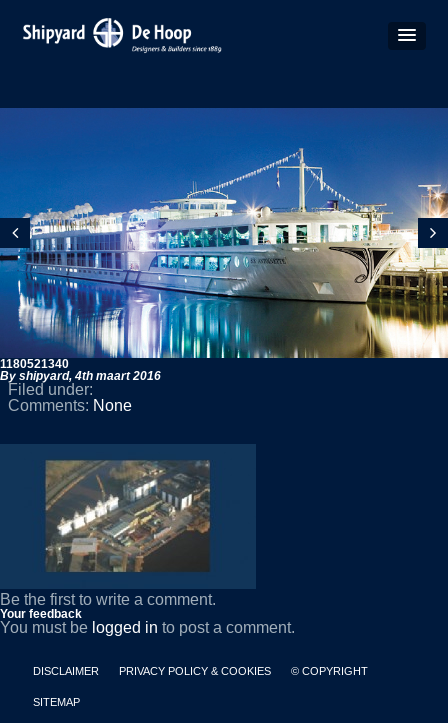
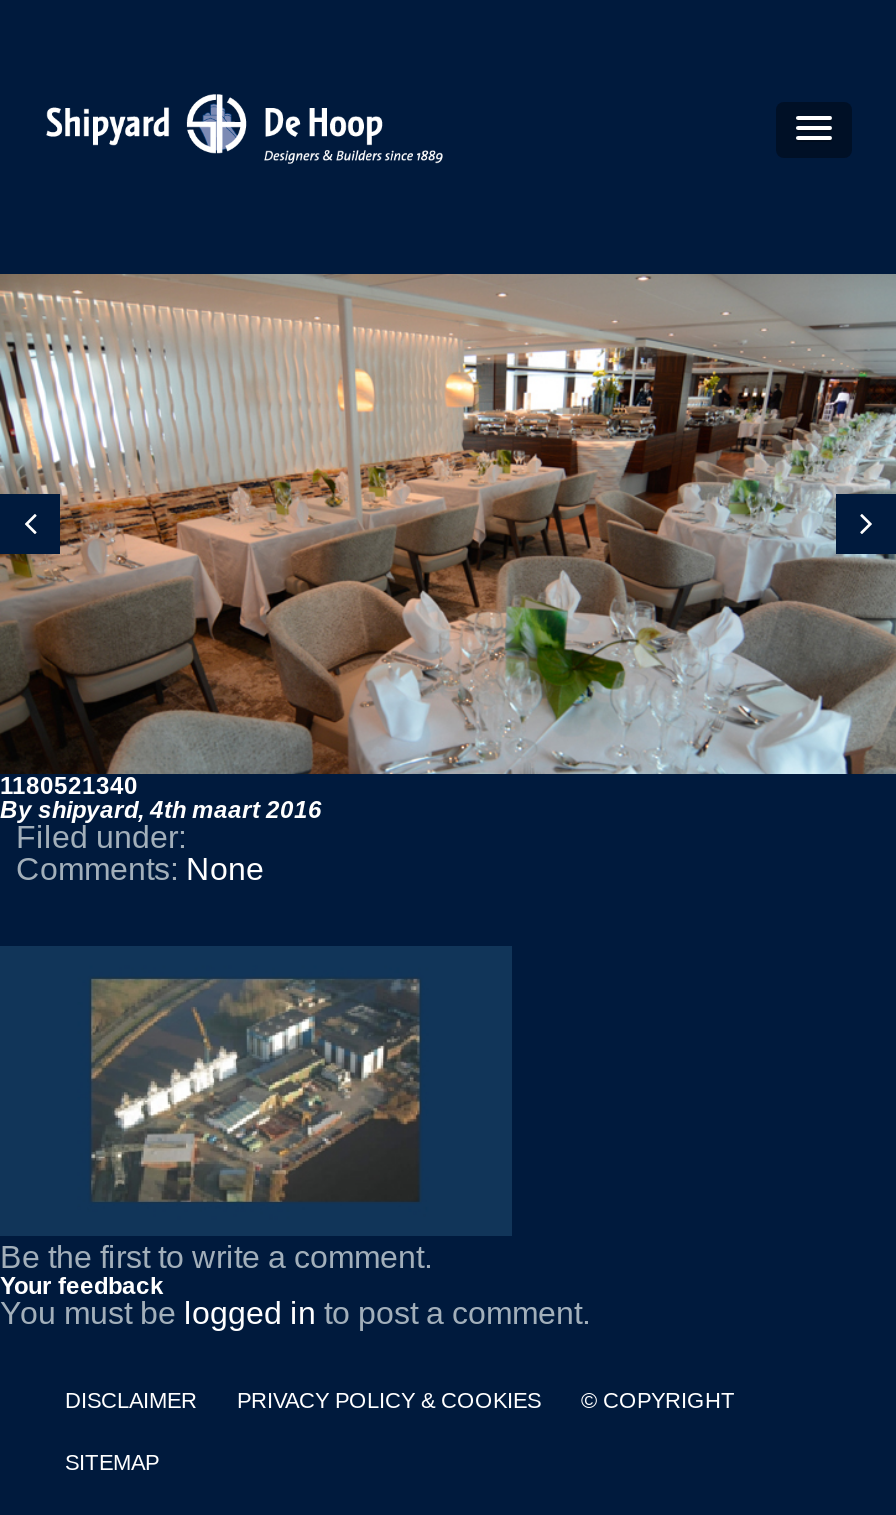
[3,108,445,359] [image] -> [6,272,890,776] [image]

